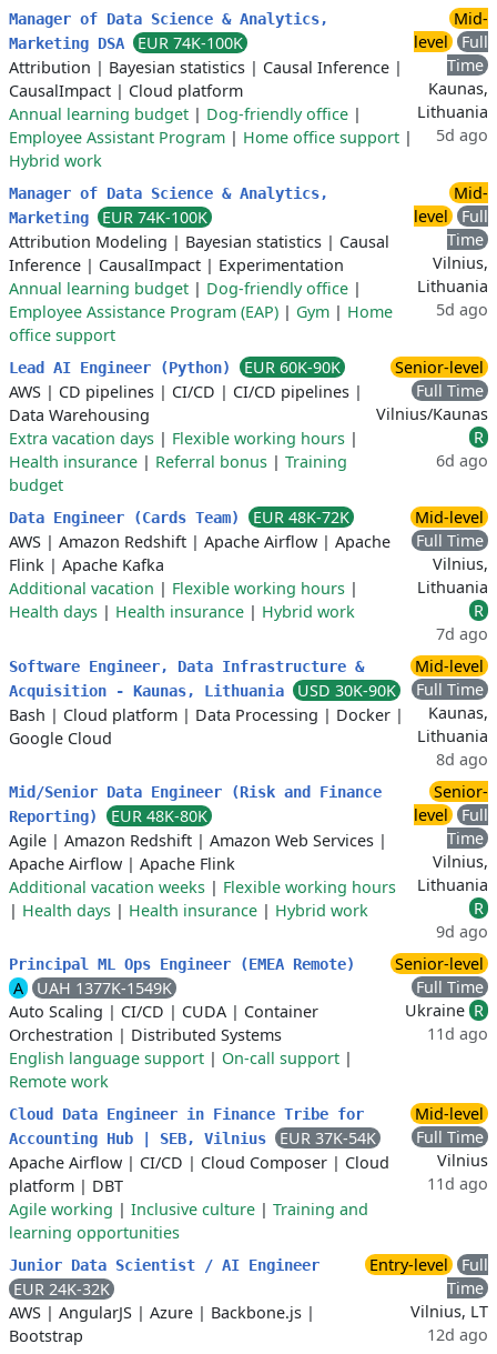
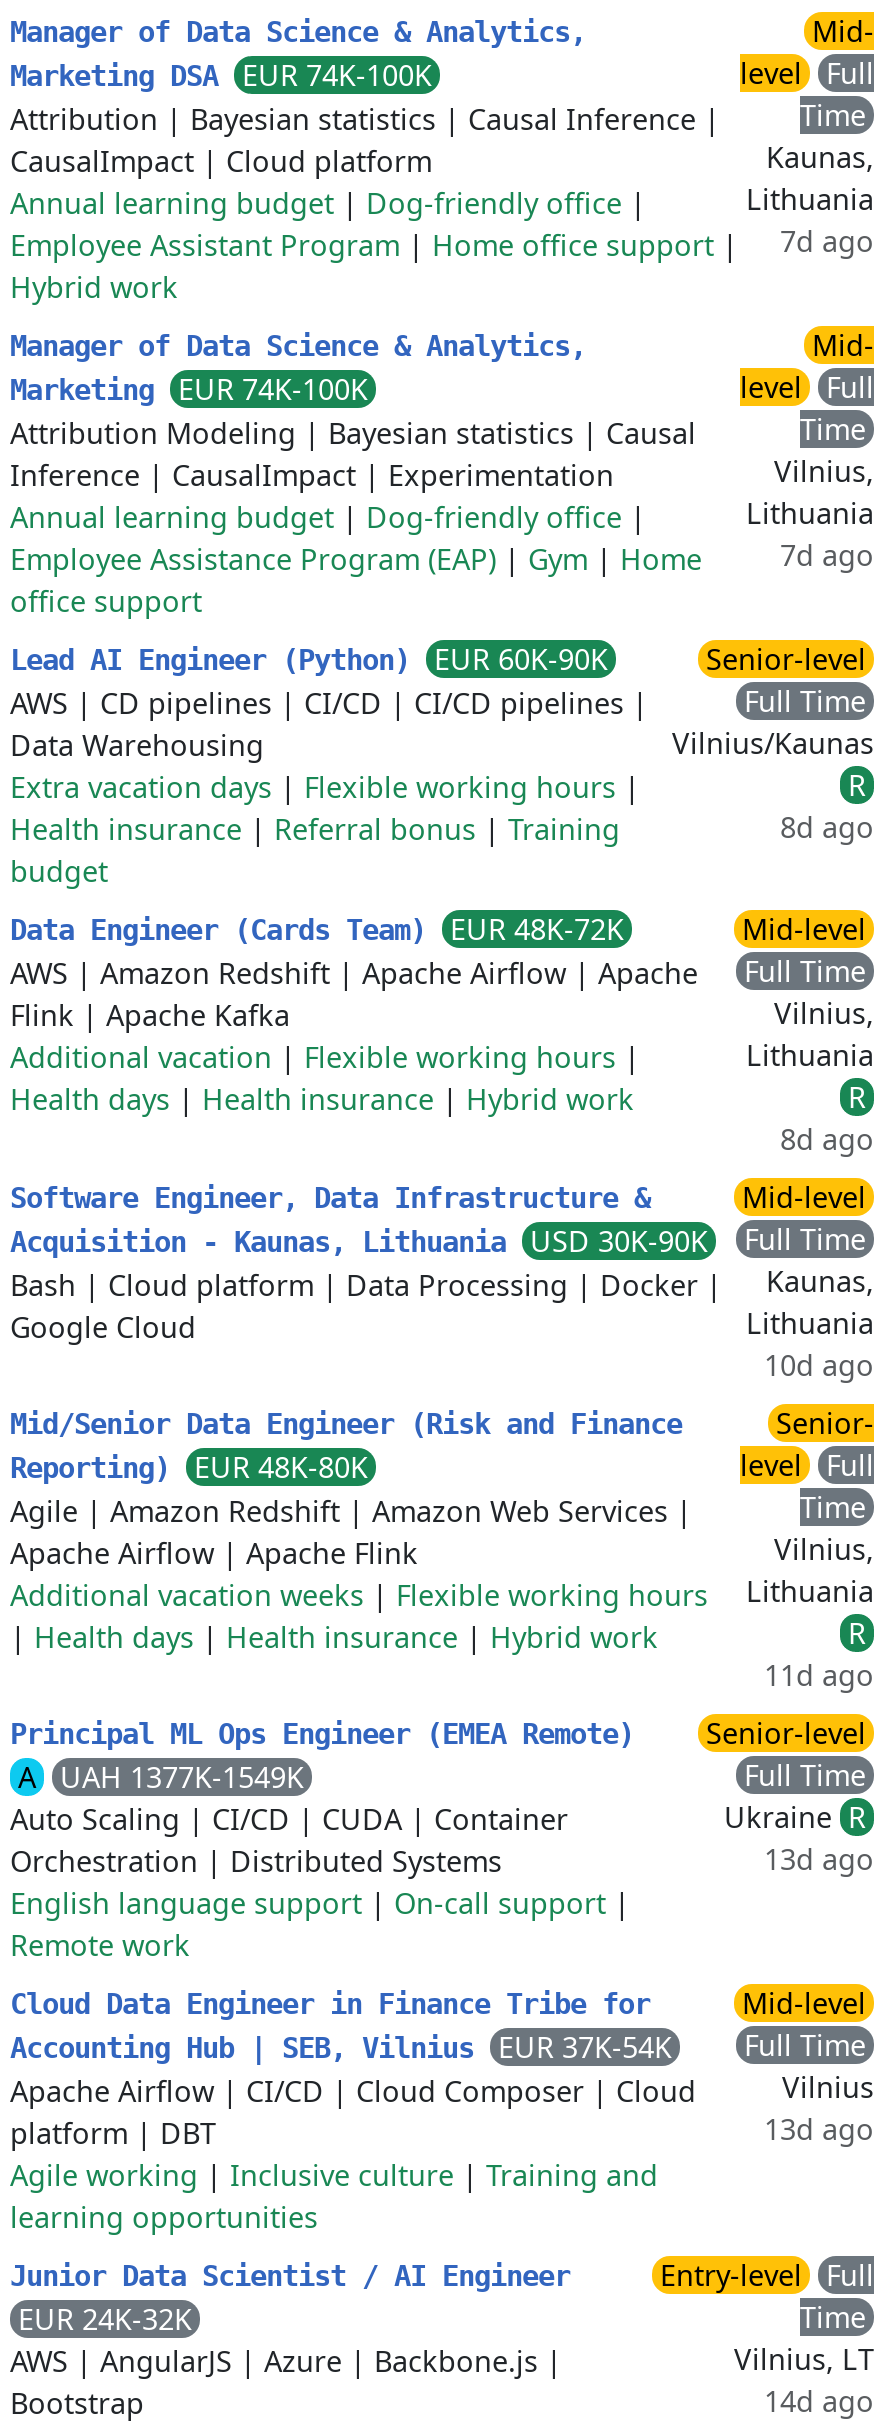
[436,124,488,146] 5d ago -> [780,222,874,260] 7d ago
[436,299,488,320] 5d ago -> [780,536,874,574] 7d ago
[436,450,488,471] 6d ago -> [780,808,874,846] 8d ago
[436,623,488,644] 7d ago -> [780,1120,874,1158] 8d ago
[436,749,488,770] 8d ago -> [764,1346,874,1384] 10d ago
[436,921,488,942] 9d ago -> [764,1656,874,1694] 11d ago
[427,1023,488,1044] 11d ago -> [764,1840,874,1878] 13d ago
[427,1173,488,1194] 11d ago -> [764,2110,874,2148] 13d ago
[427,1324,488,1345] 12d ago -> [764,2382,874,2420] 14d ago

